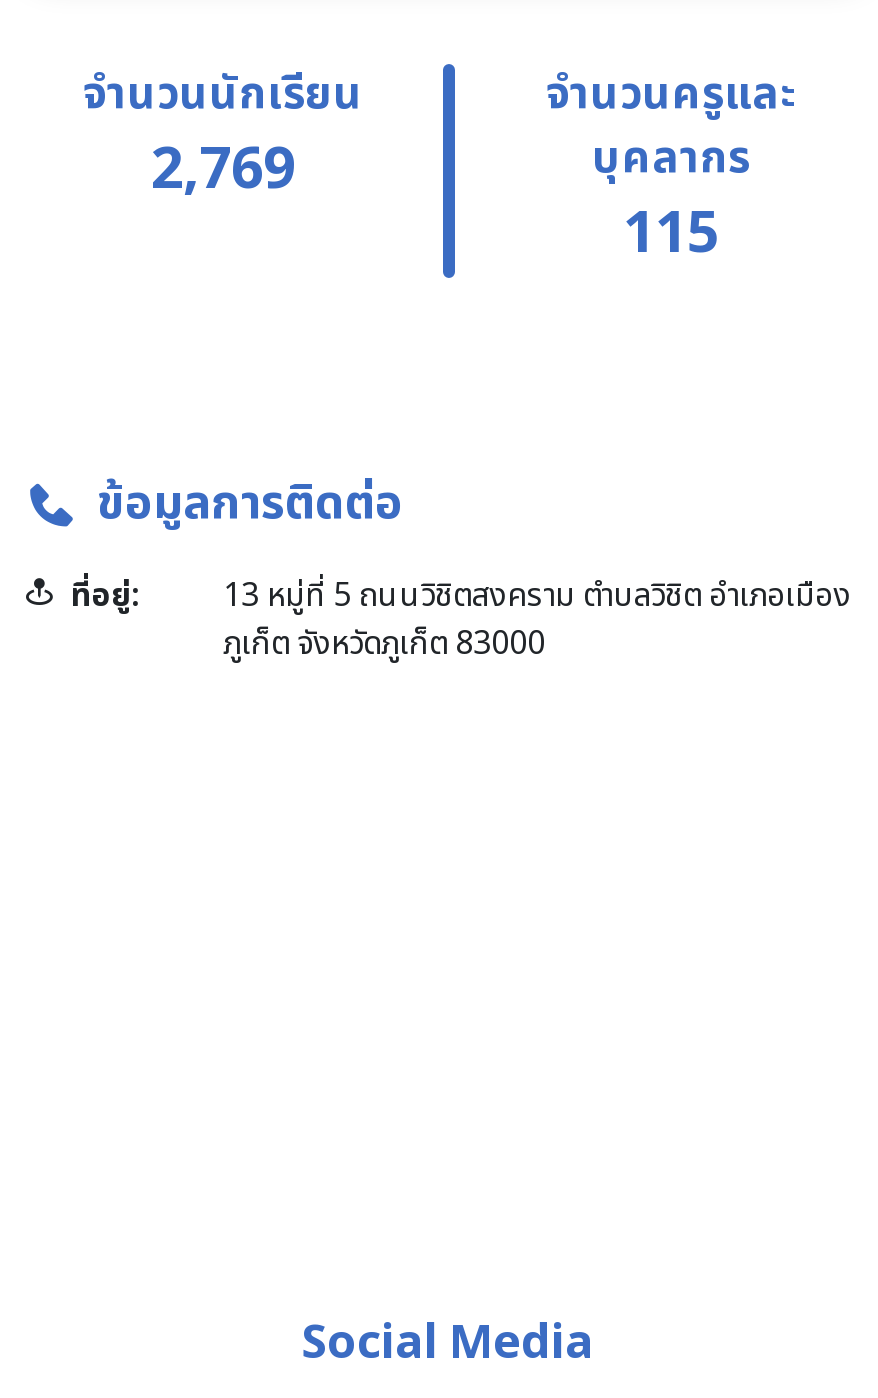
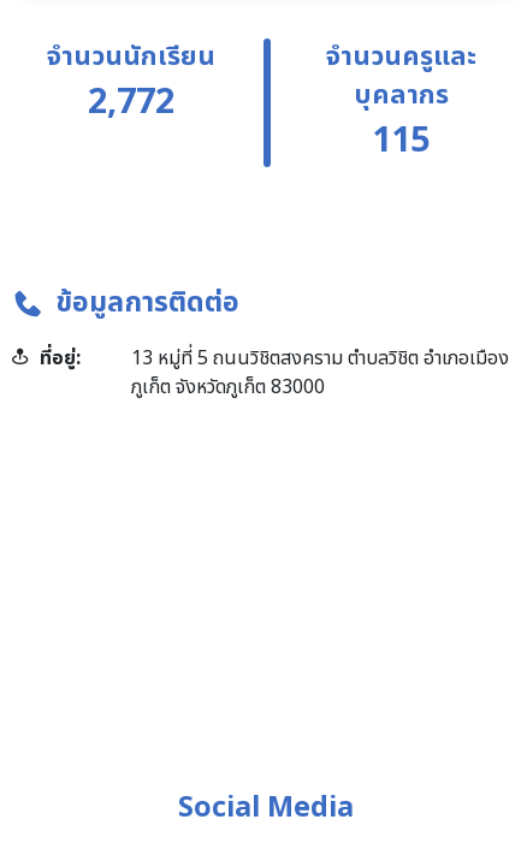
[151,128,295,214] 2,769 -> [88,77,174,129] 2,772

